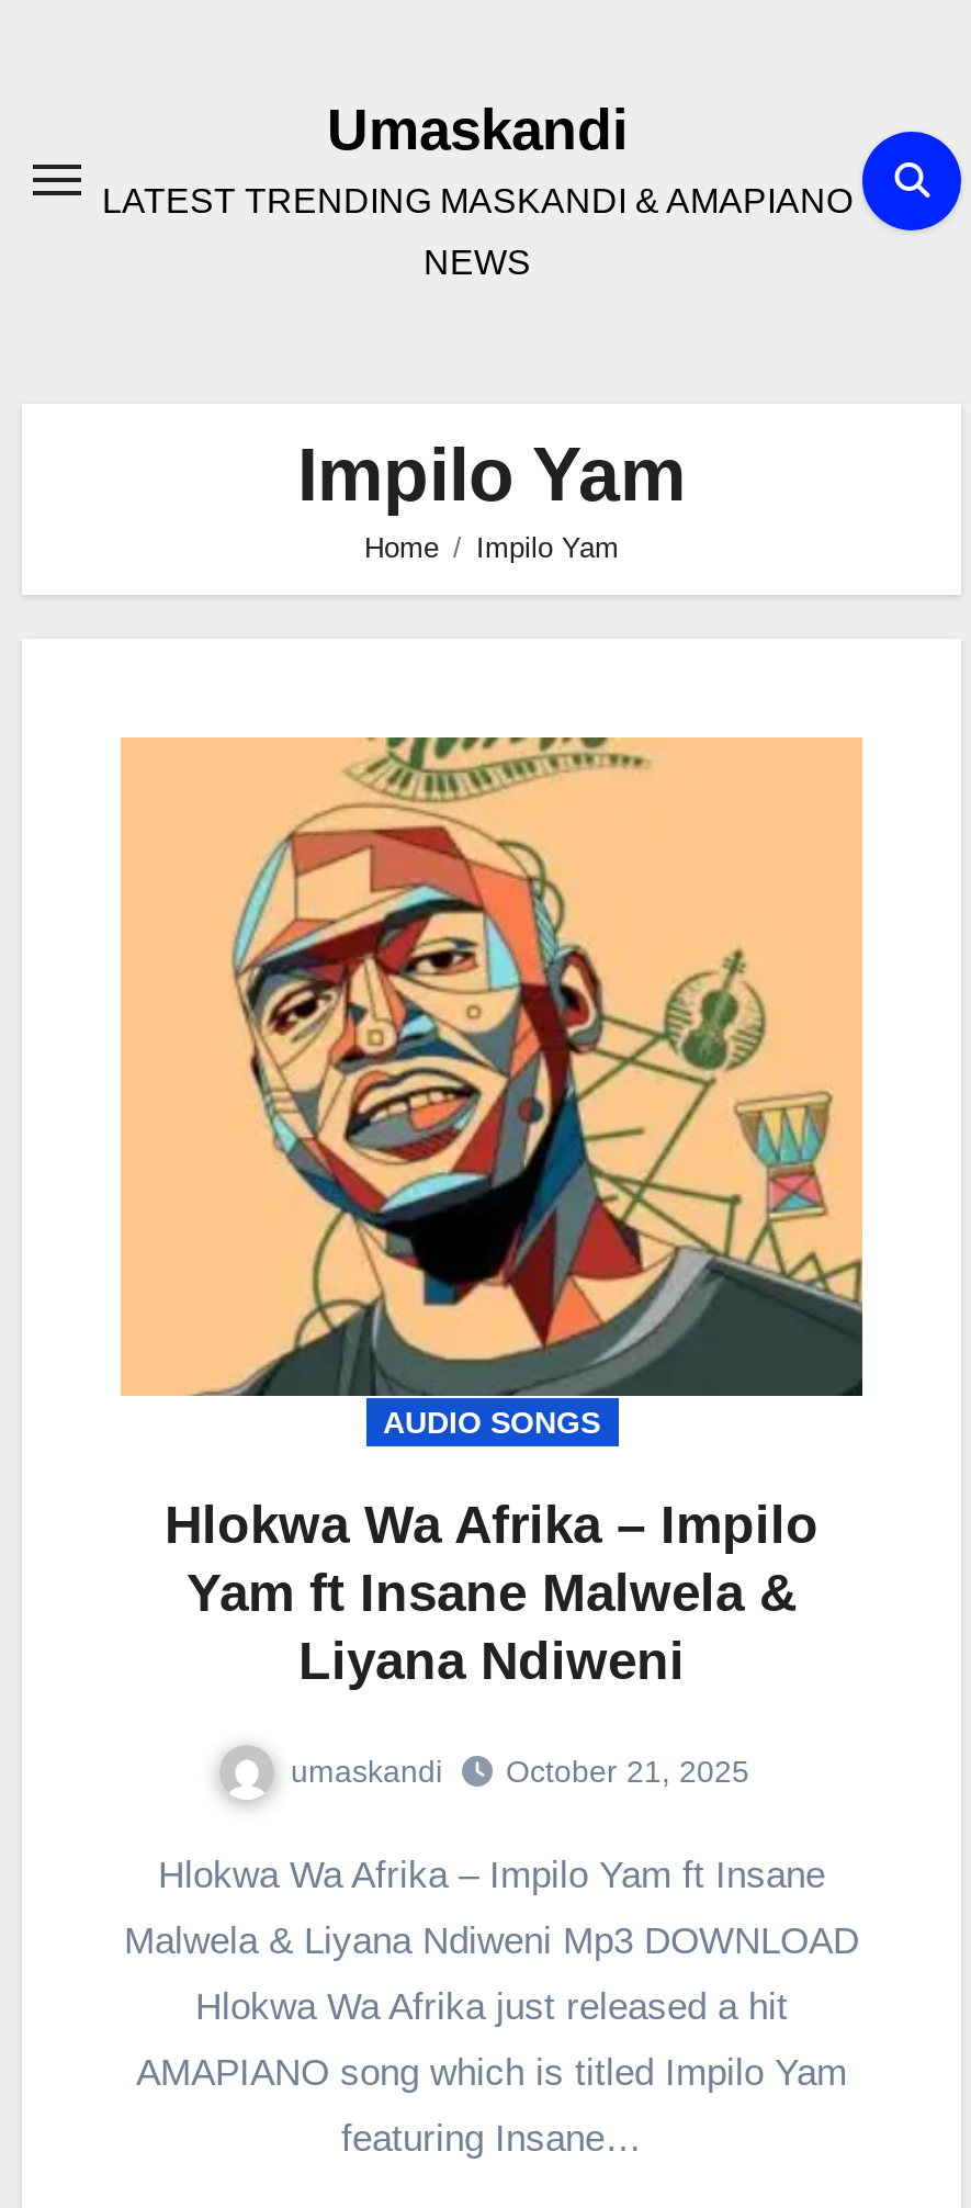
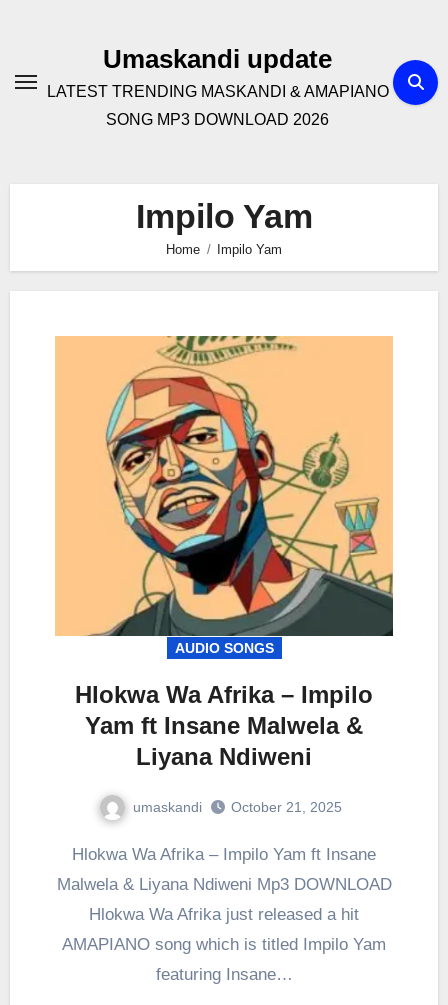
[327,97,628,162] Umaskandi -> [103,44,332,74] Umaskandi update
[424,244,531,281] NEWS -> [106,111,329,128] SONG MP3 DOWNLOAD 2026

